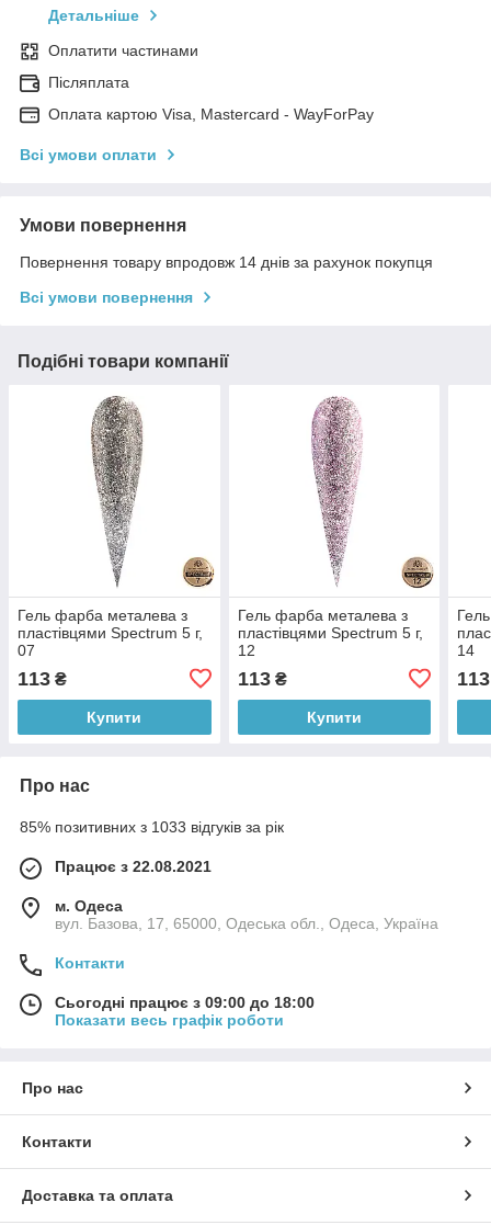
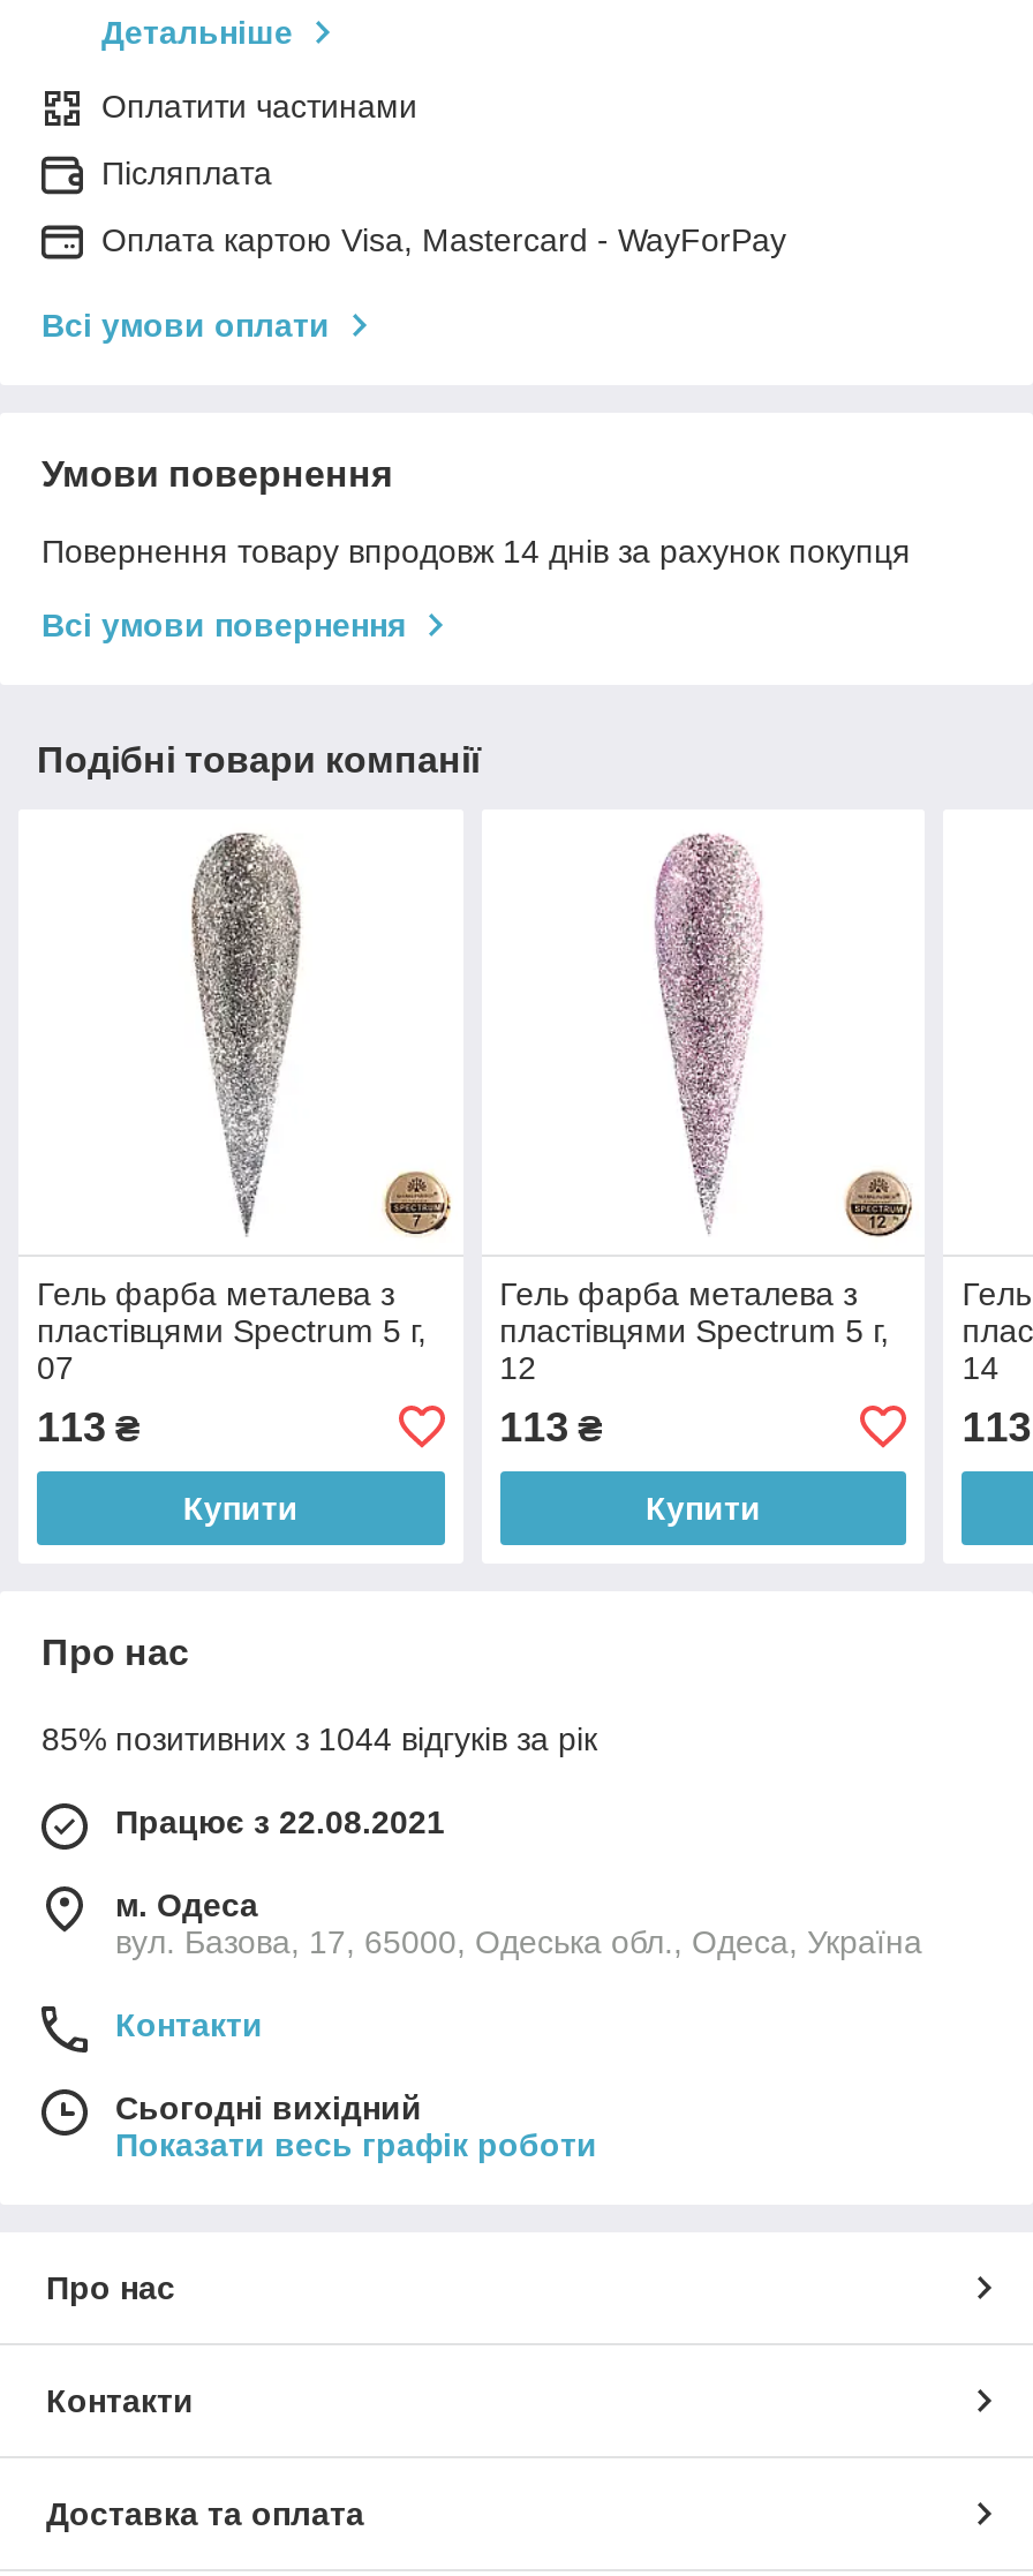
[20,818,284,835] 85% позитивних з 1033 відгуків за рік -> [42,1720,597,1757] 85% позитивних з 1044 відгуків за рік
[55,993,315,1011] Сьогодні працює з 09:00 до 18:00 -> [115,2089,422,2126] Сьогодні вихідний

